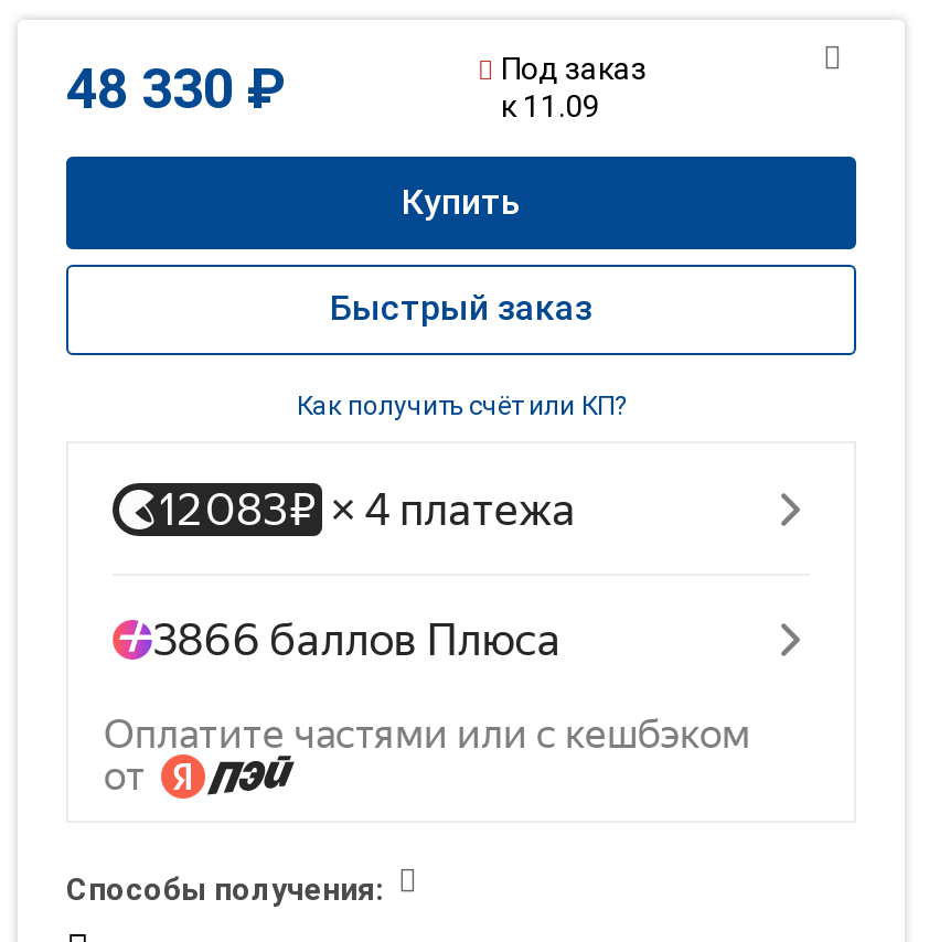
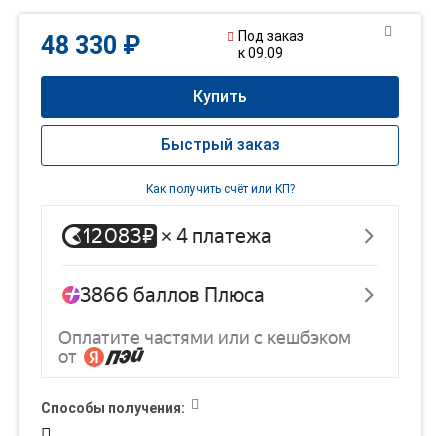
[501,89,600,124] к 11.09 -> [238,45,283,61] к 09.09

